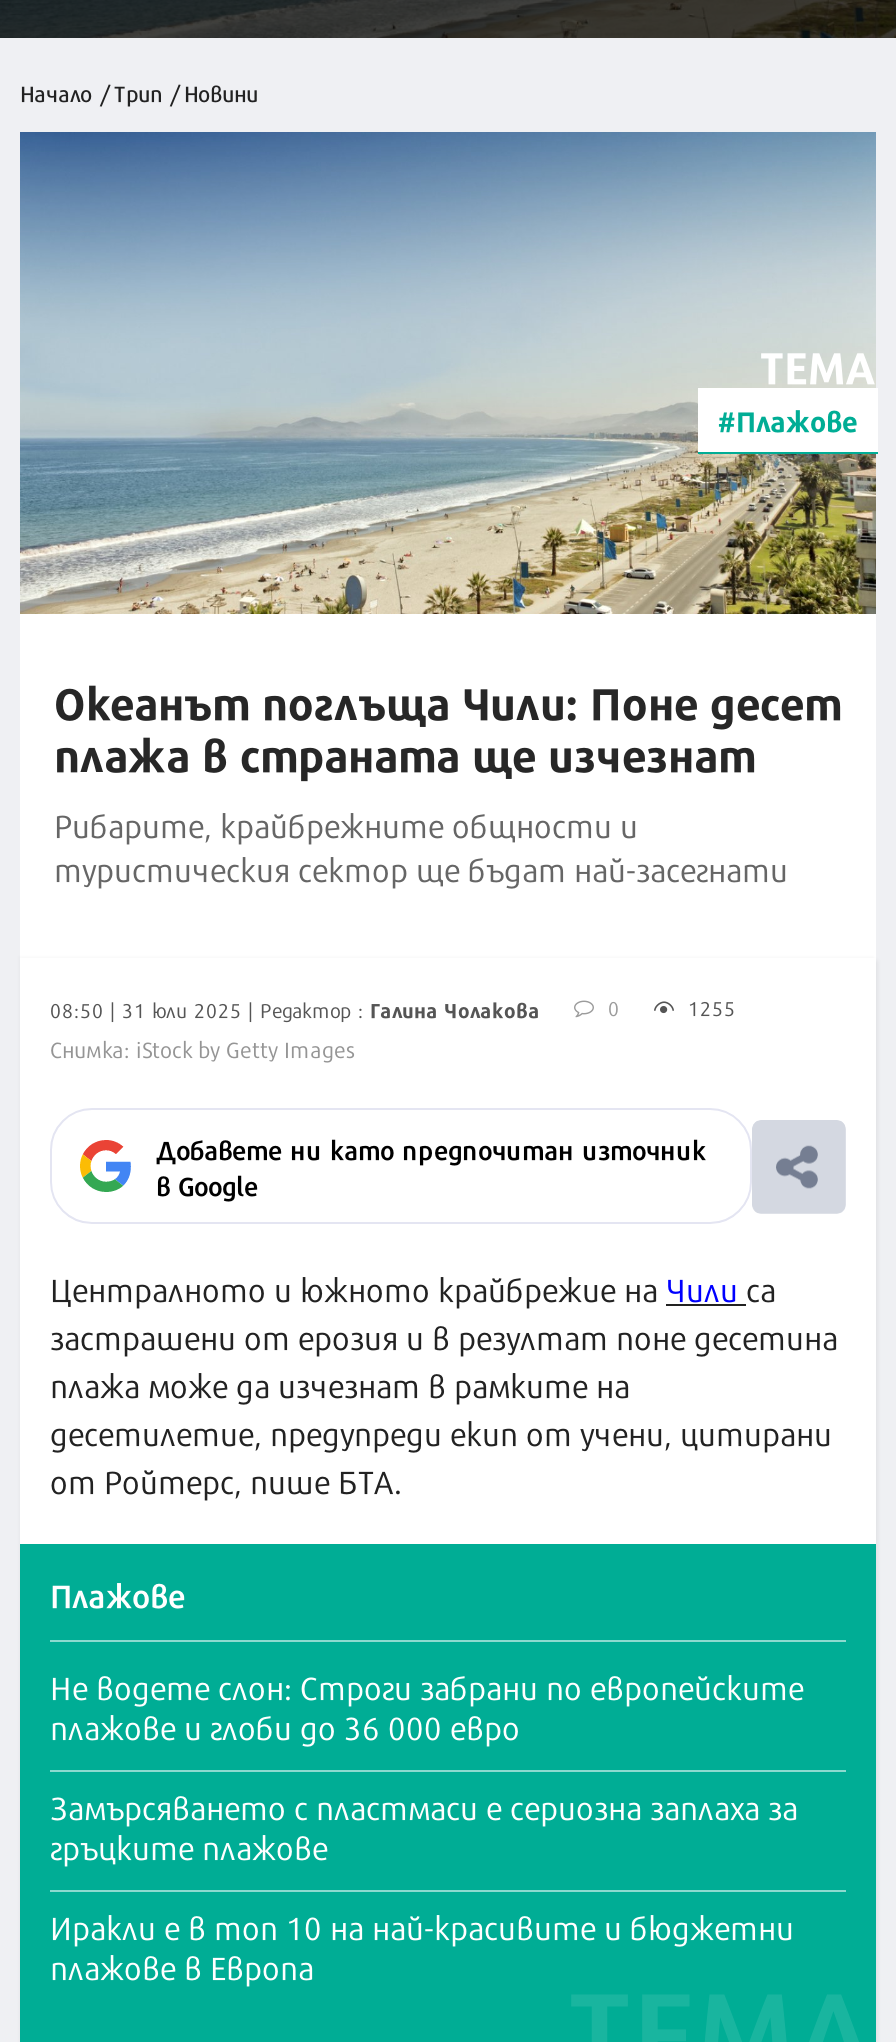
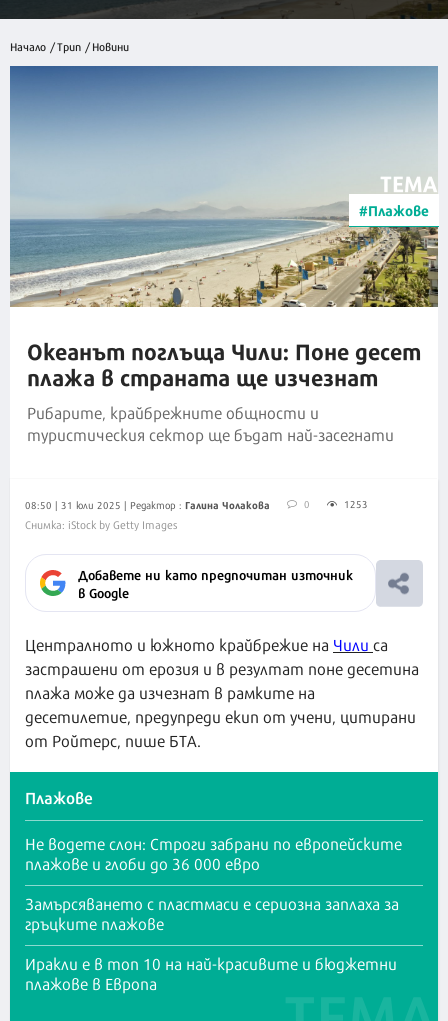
[688,992,736,1022] 1255 -> [344,496,368,511] 1253

